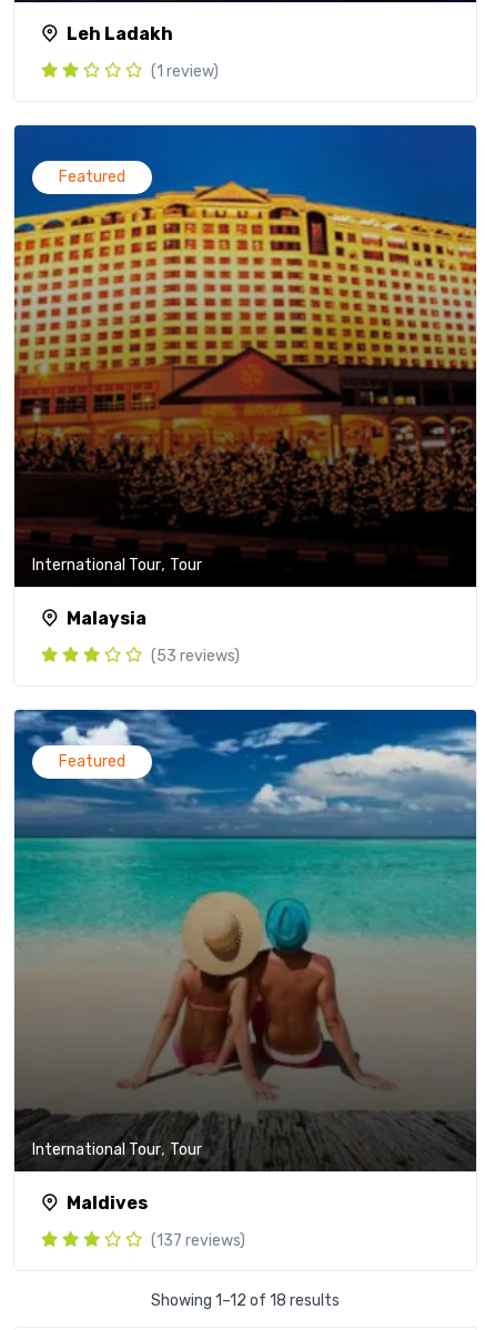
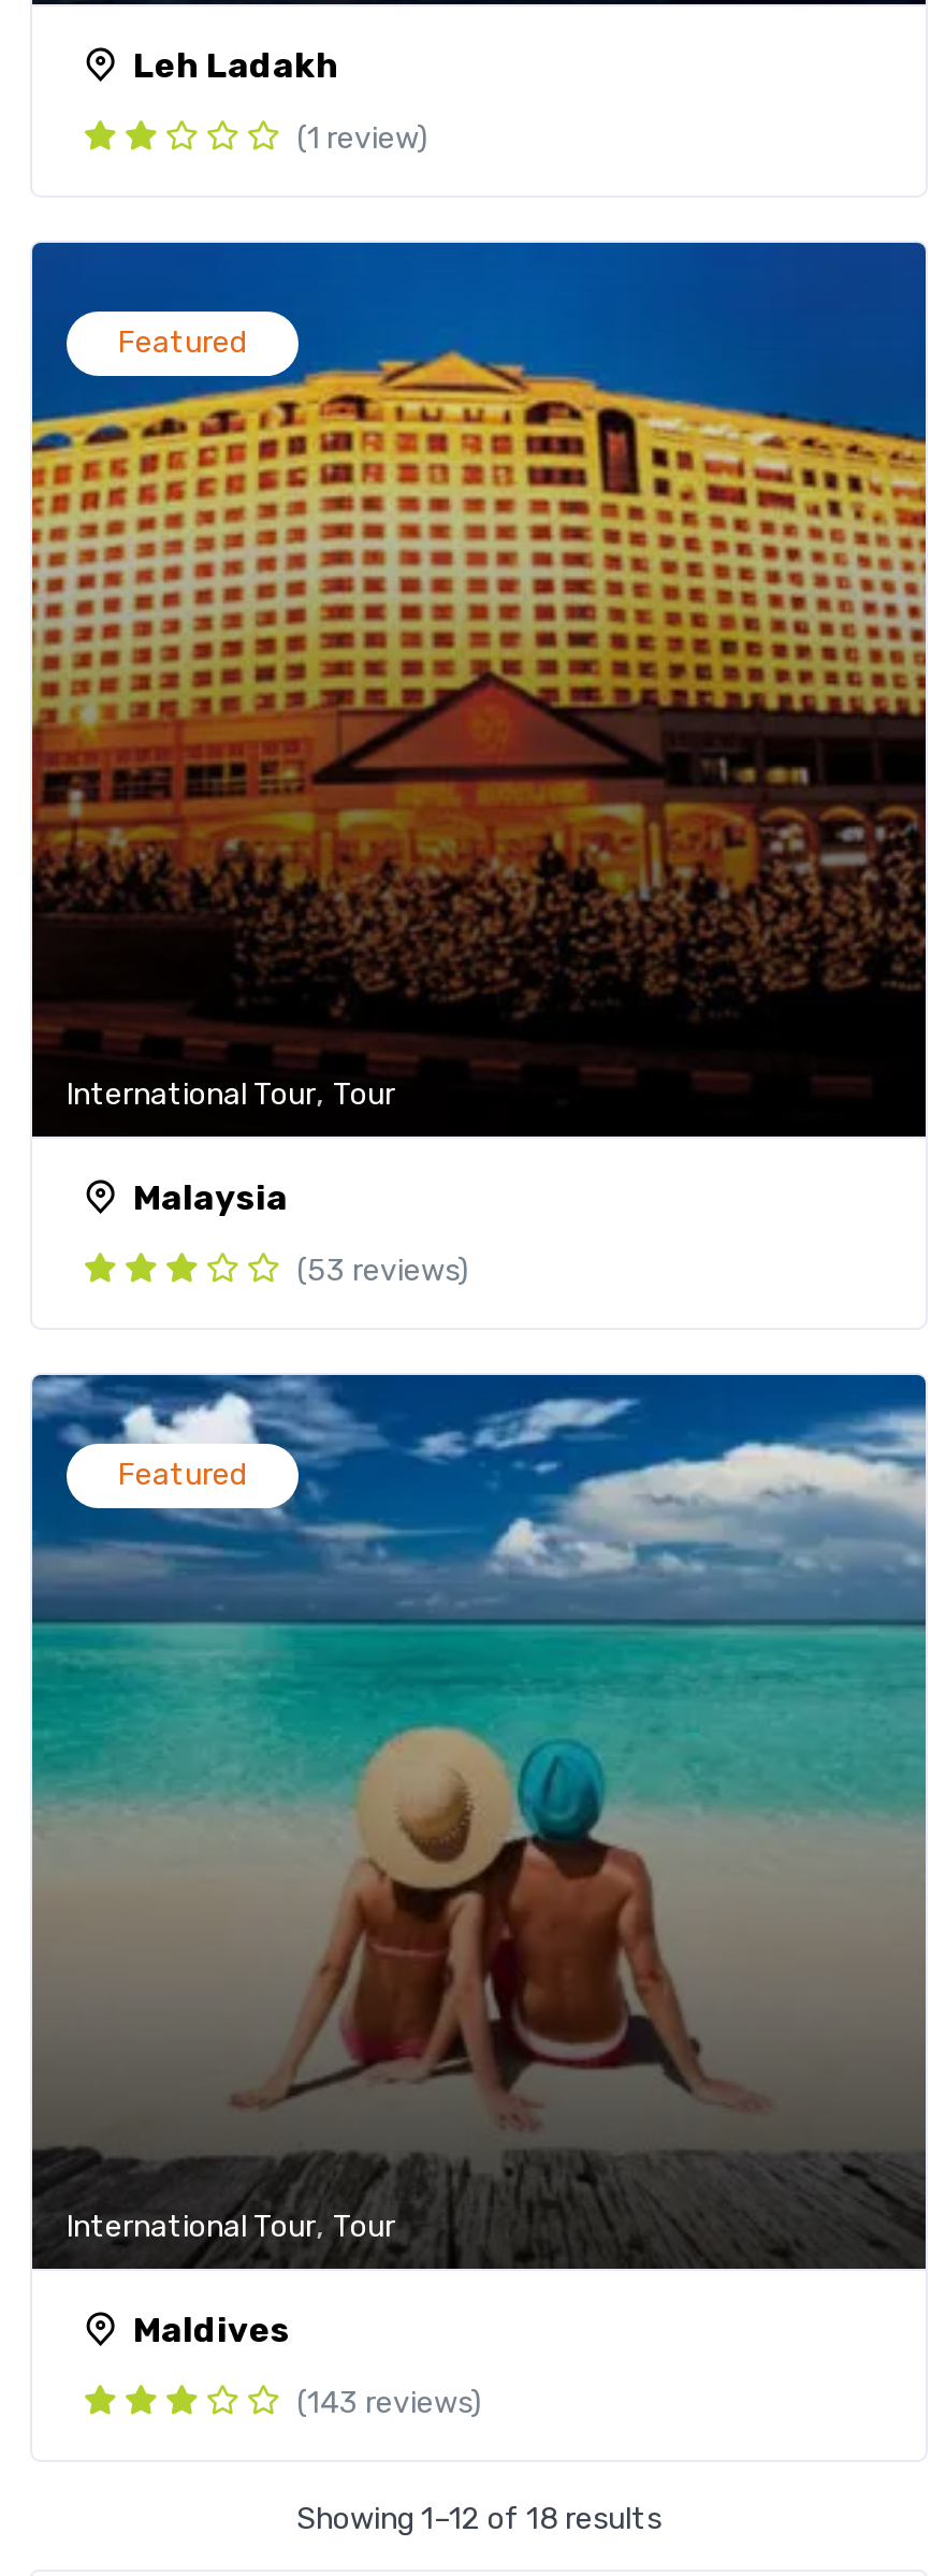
[151,1231,245,1250] (137 reviews) -> [296,2384,481,2420] (143 reviews)

